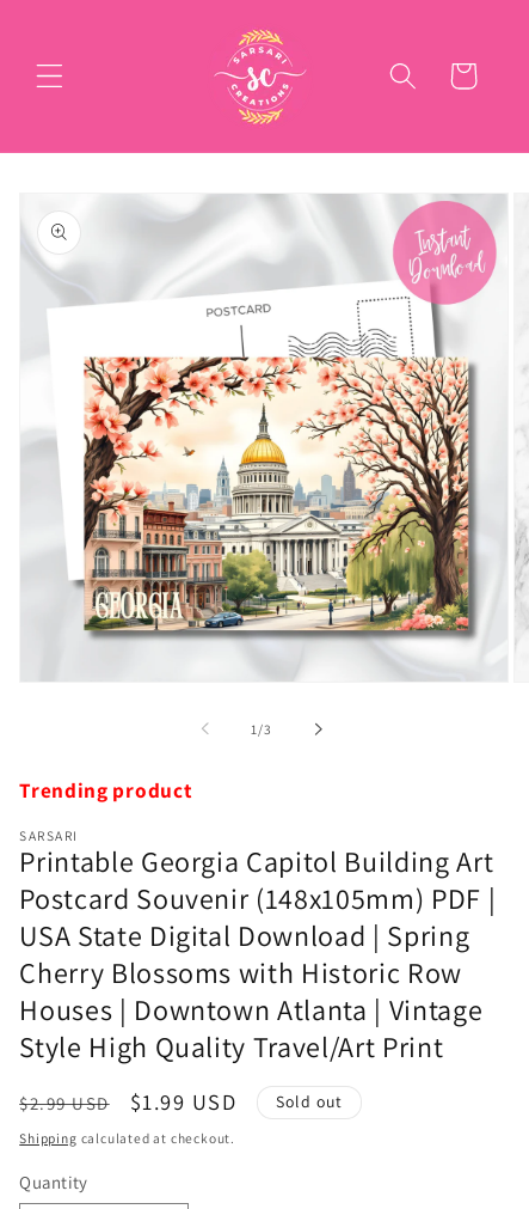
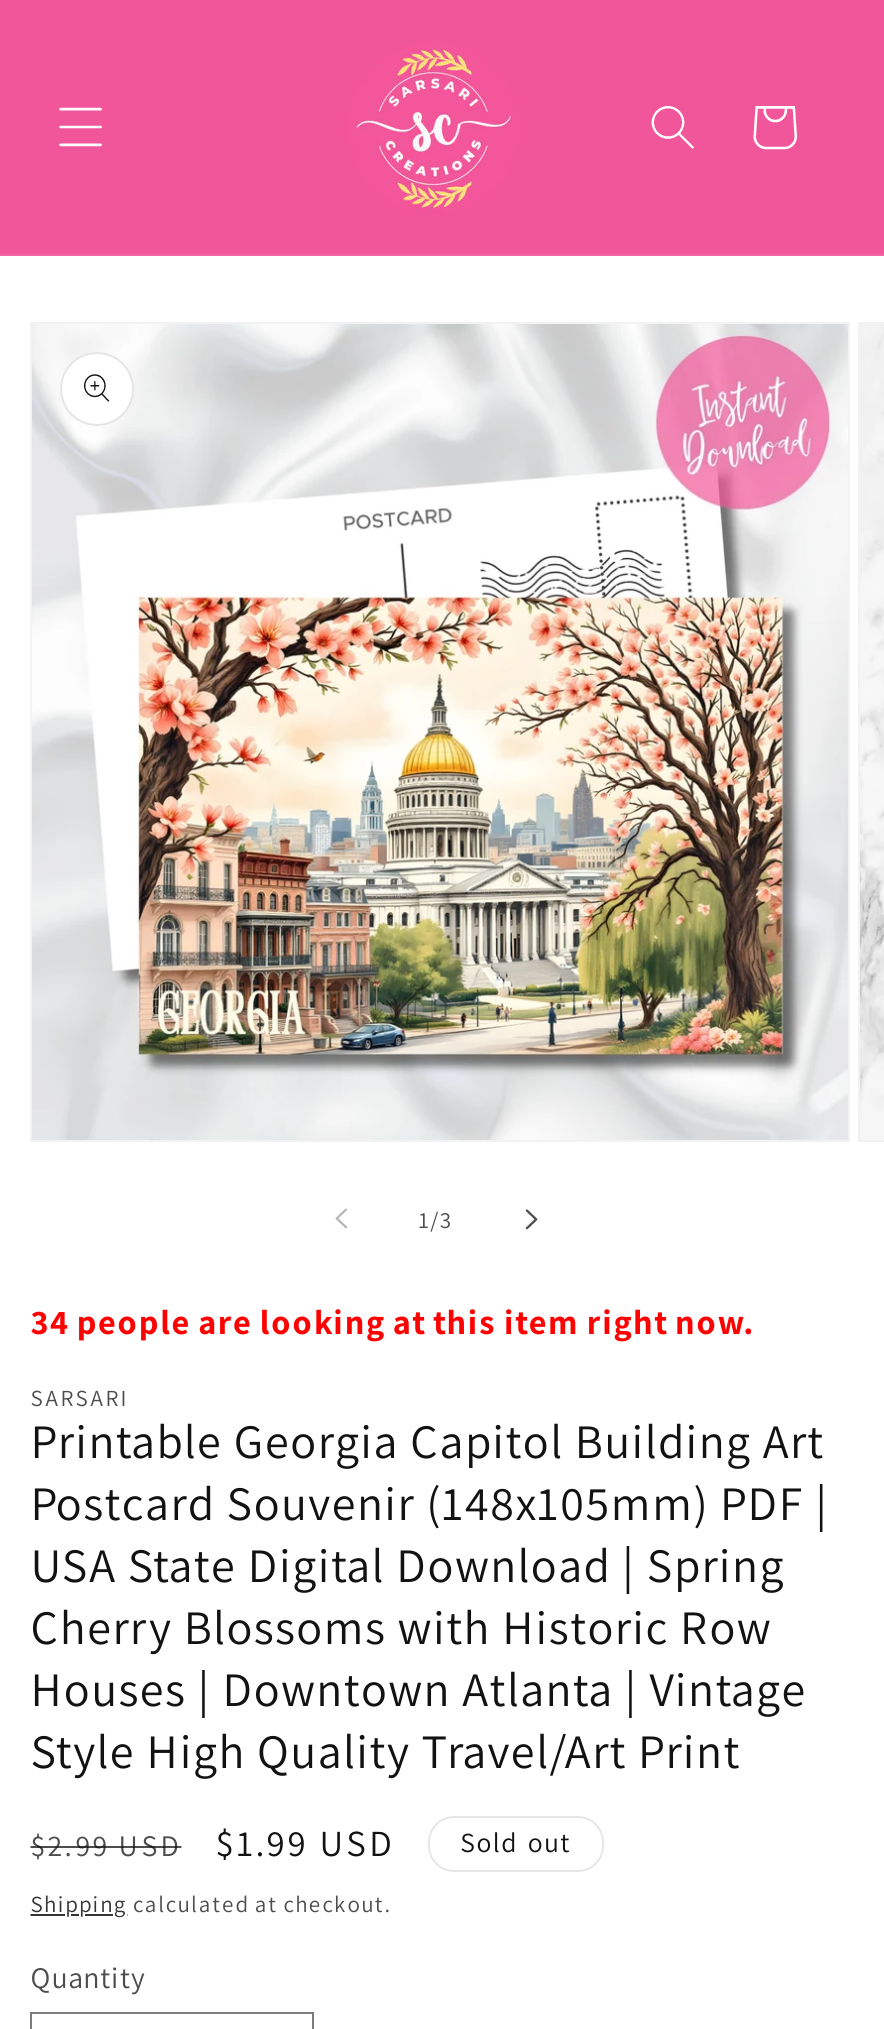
[19,776,191,803] Trending product -> [30,1298,755,1344] 34 people are looking at this item right now.

